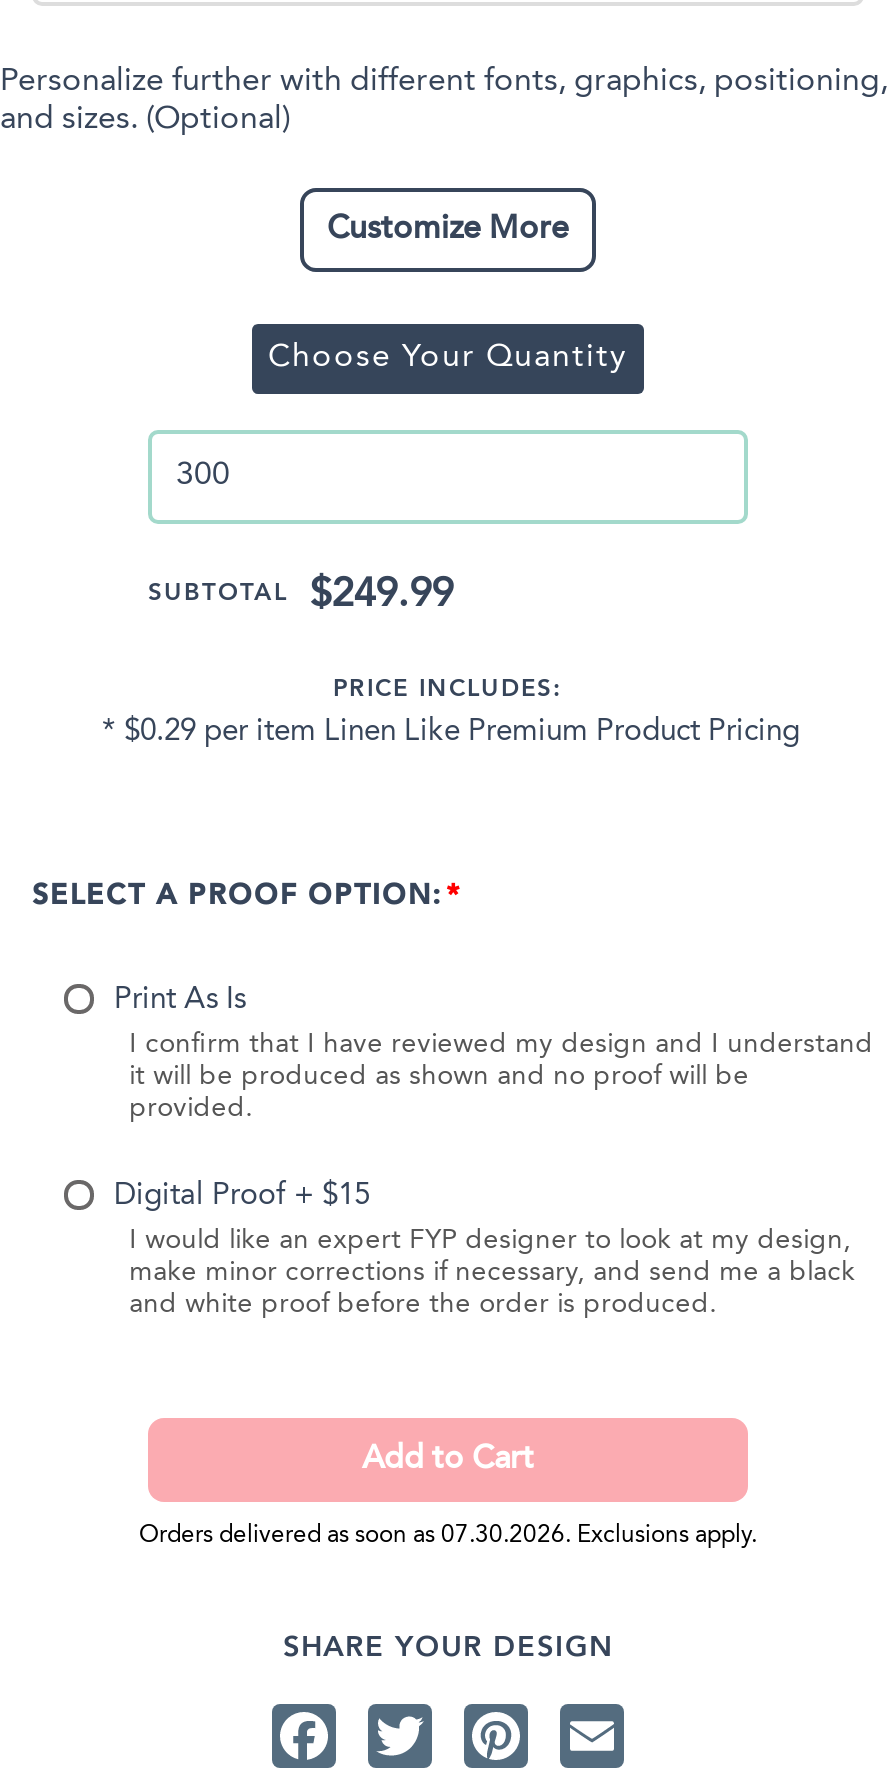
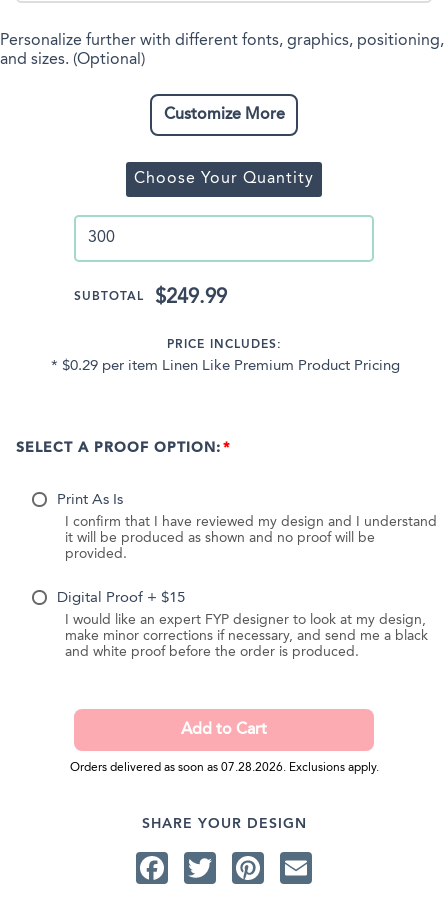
[139,1525,757,1549] Orders delivered as soon as 07.30.2026. Exclusions apply. -> [69,762,378,774] Orders delivered as soon as 07.28.2026. Exclusions apply.

